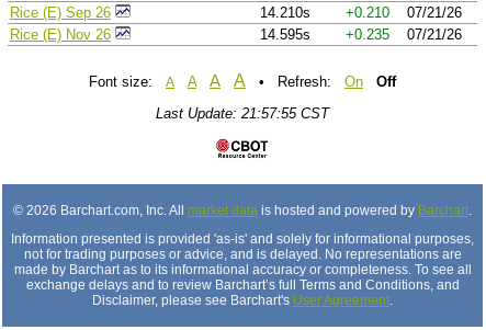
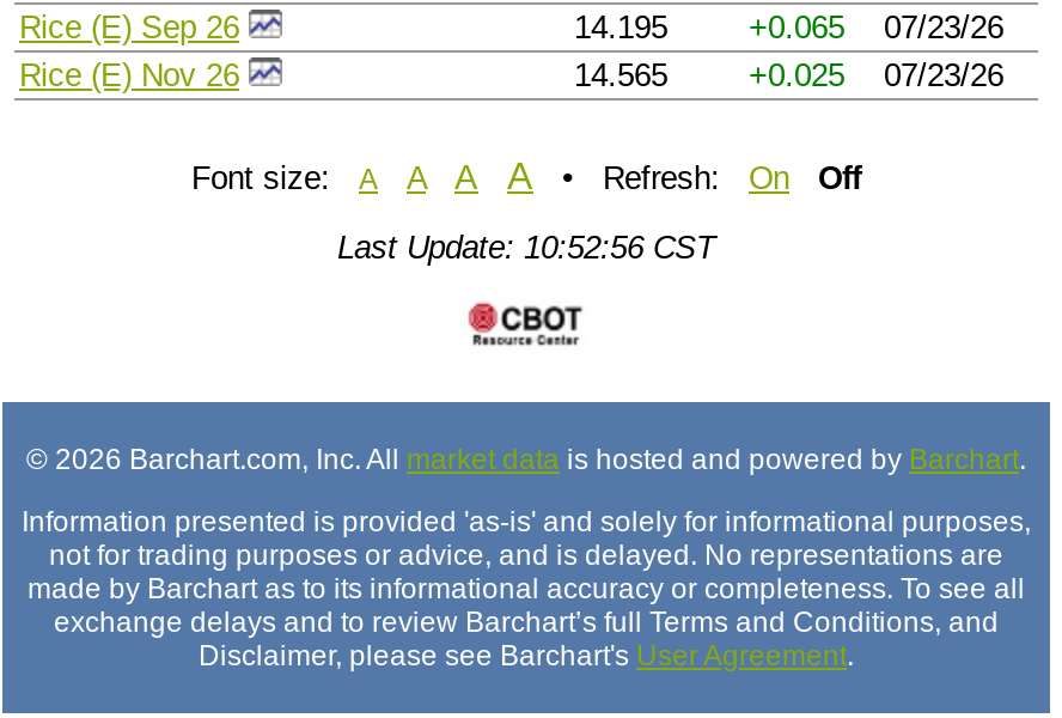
[260,4,462,21] 14.210s | +0.210 | 07/21/26 -> [574,9,1003,45] 14.195 | +0.065 | 07/23/26
[260,26,462,42] 14.595s | +0.235 | 07/21/26 -> [574,57,1003,93] 14.565 | +0.025 | 07/23/26
[156,106,329,122] Last Update: 21:57:55 CST -> [337,230,715,266] Last Update: 10:52:56 CST

